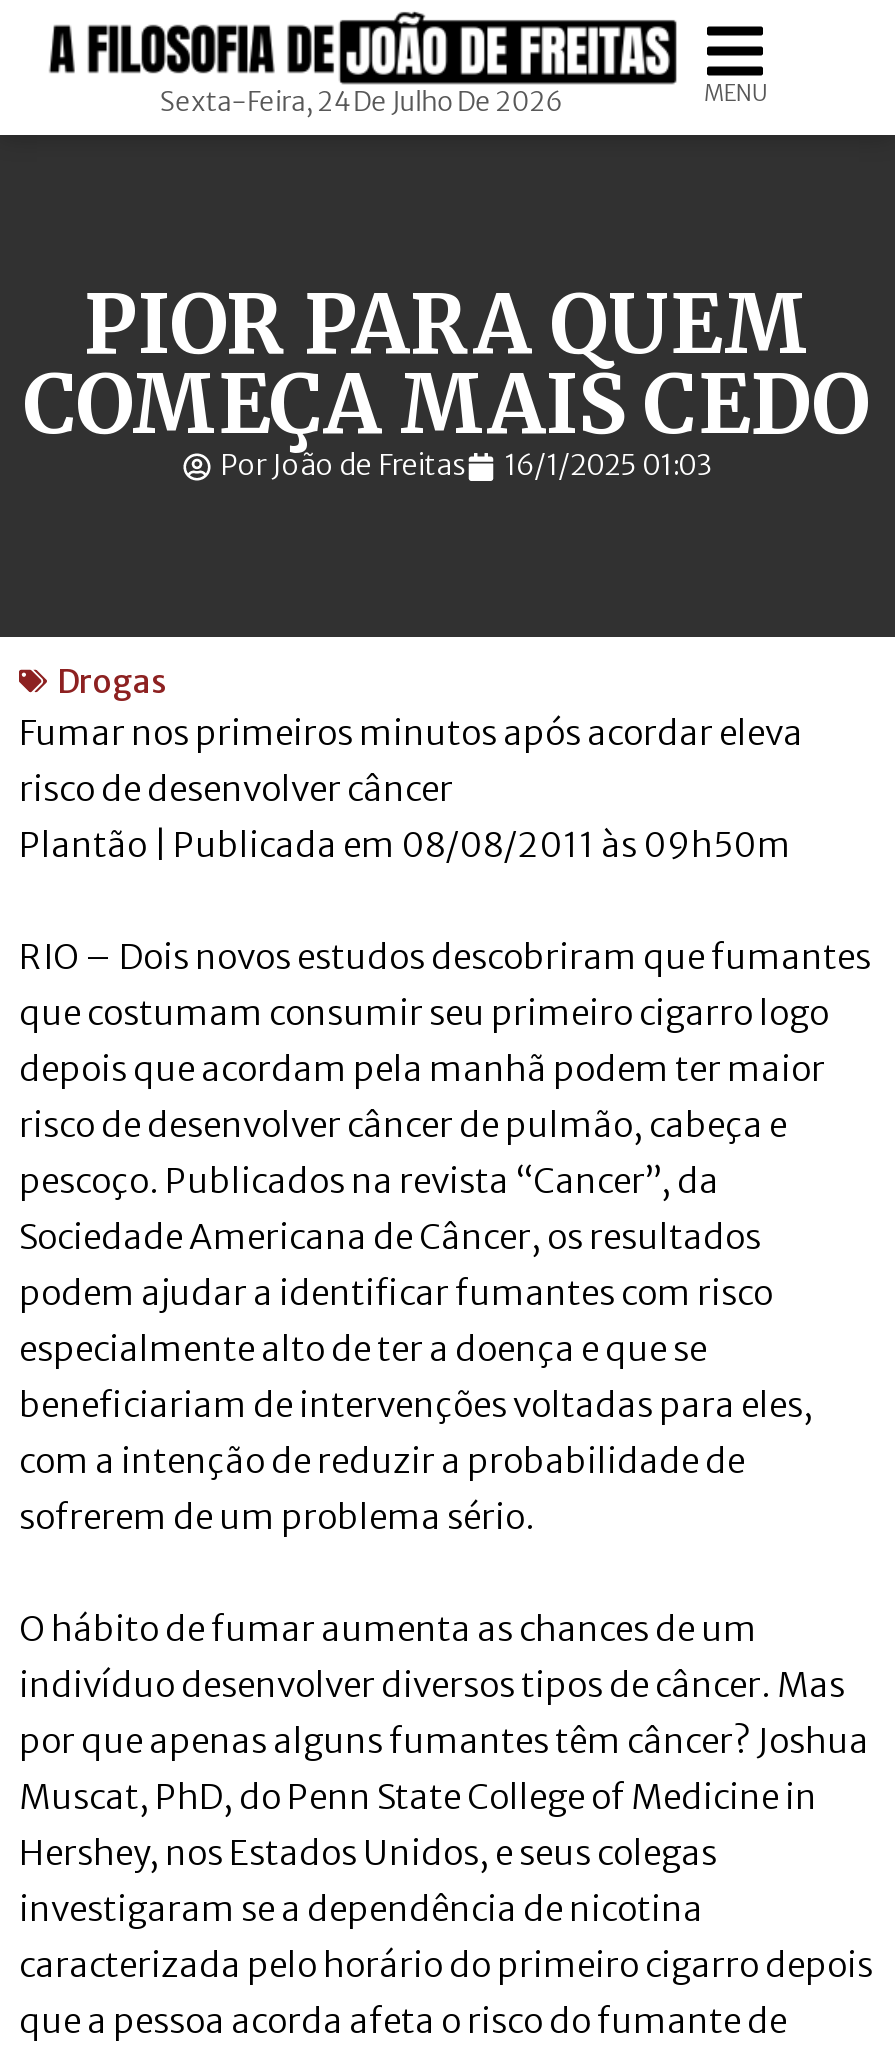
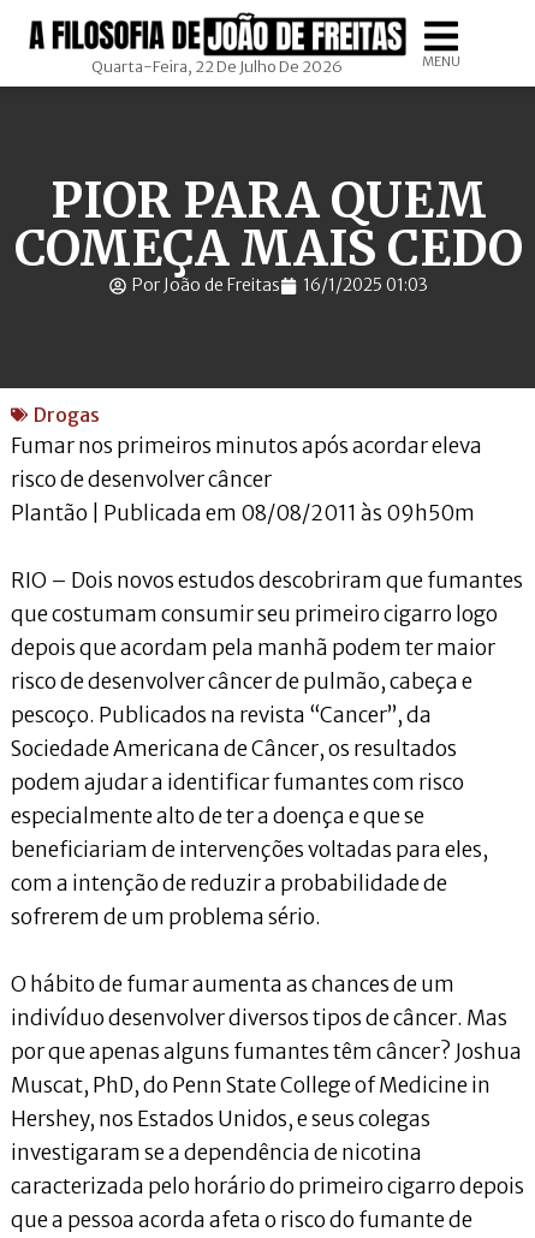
[159,85,563,119] Sexta-Feira, 24 De Julho De 2026 -> [91,56,342,77] Quarta-Feira, 22 De Julho De 2026

